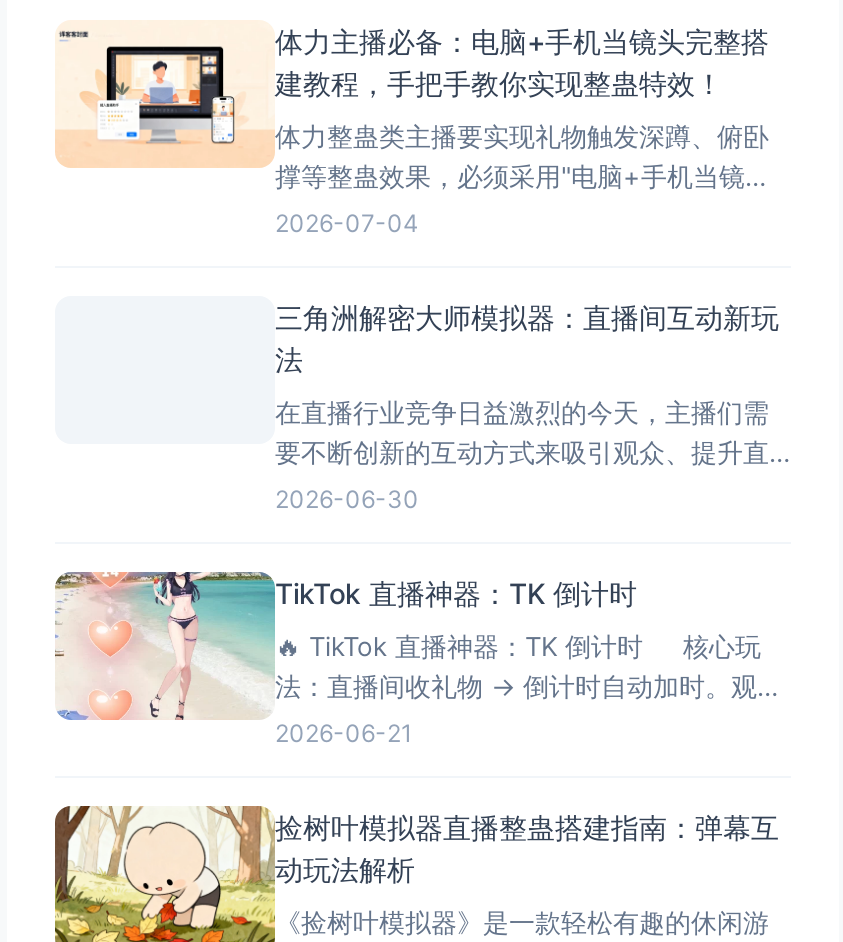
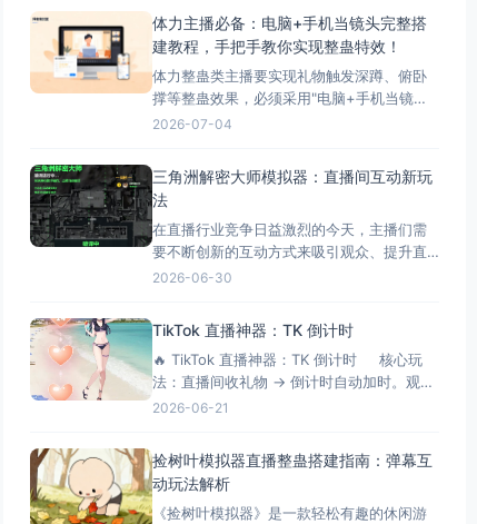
none -> [29,164,153,248] [image]

